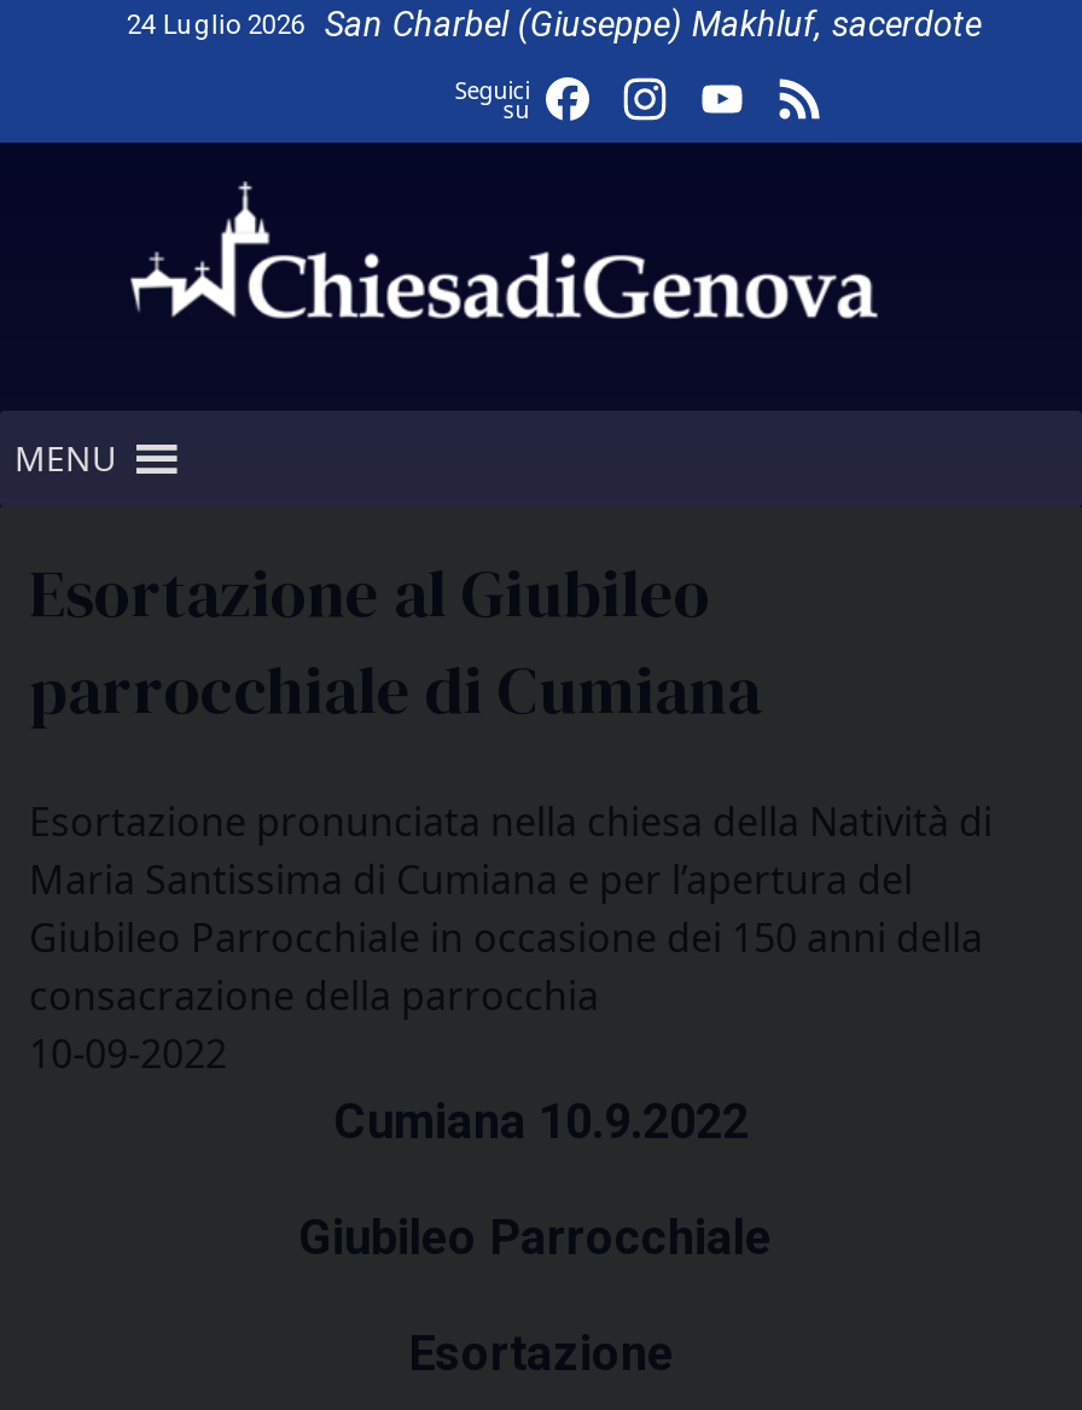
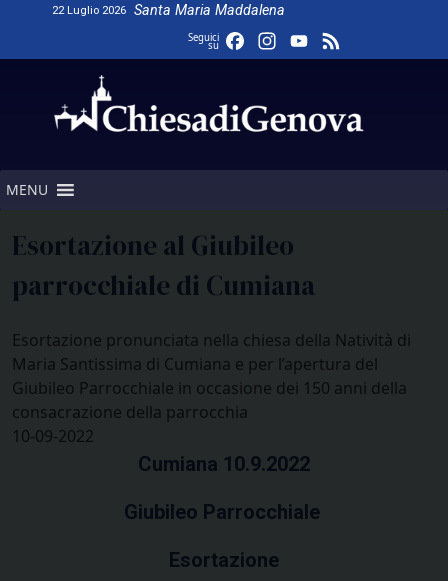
[127,5,982,46] 24 Luglio 2026 | San Charbel (Giuseppe) Makhluf, sacerdote -> [52,2,285,19] 22 Luglio 2026 | Santa Maria Maddalena

